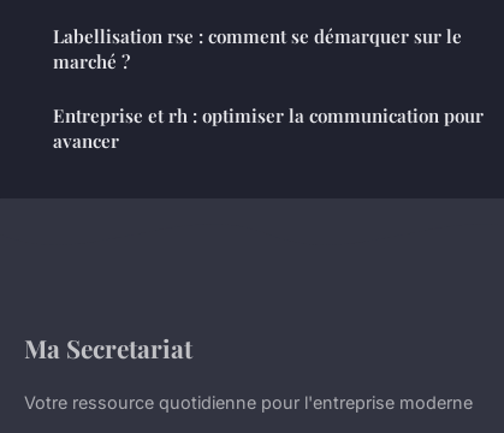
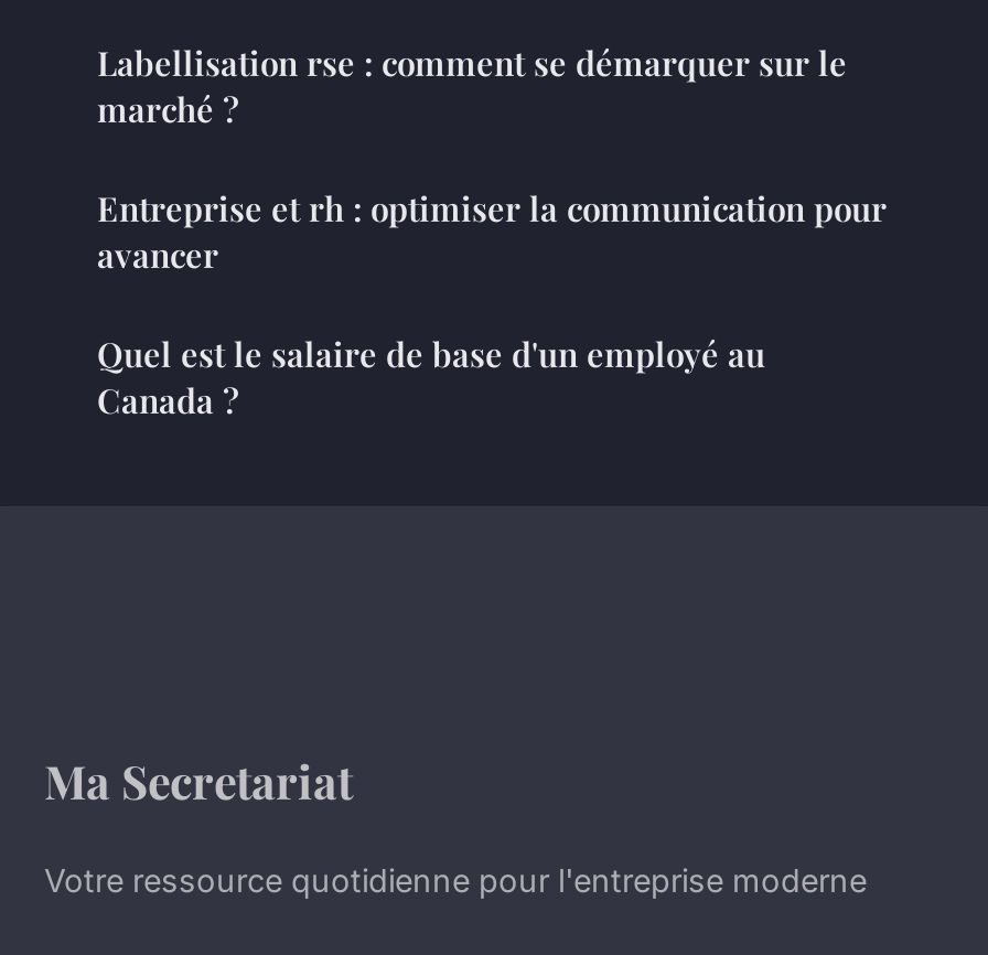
none -> [97,332,765,423] Quel est le salaire de base d'un employé au | Canada ?

